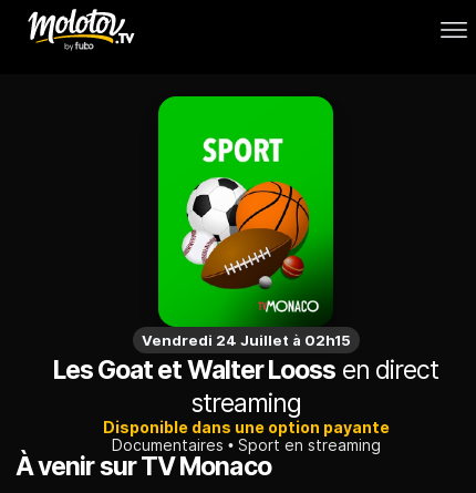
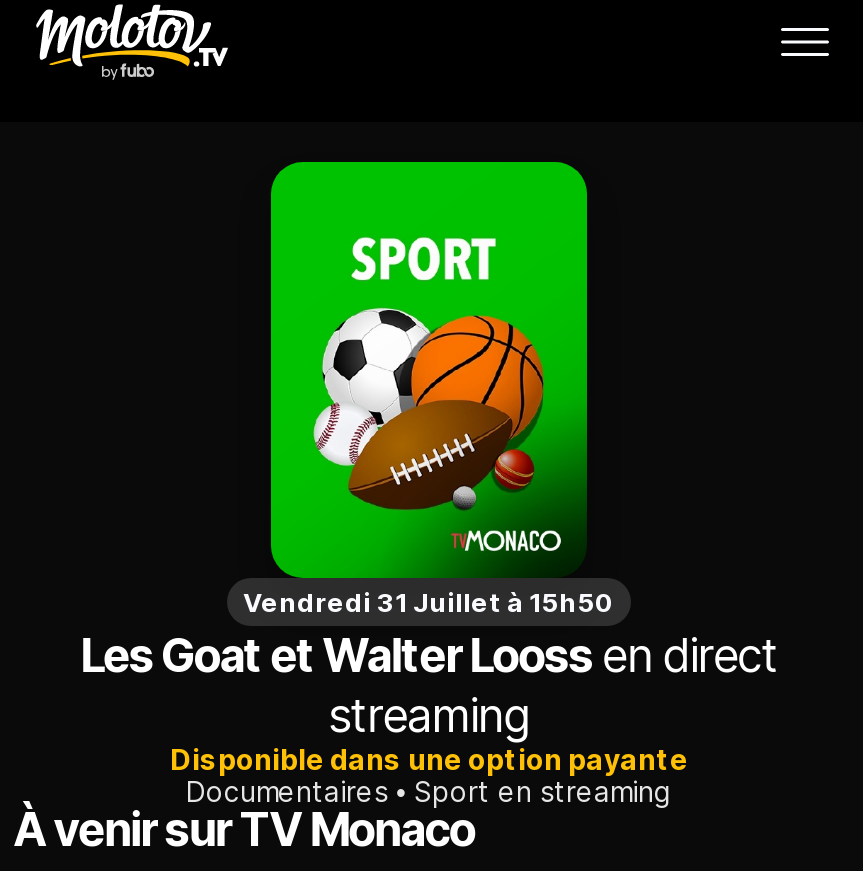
[141,332,350,349] Vendredi 24 Juillet à 02h15 -> [243,587,615,619] Vendredi 31 Juillet à 15h50

